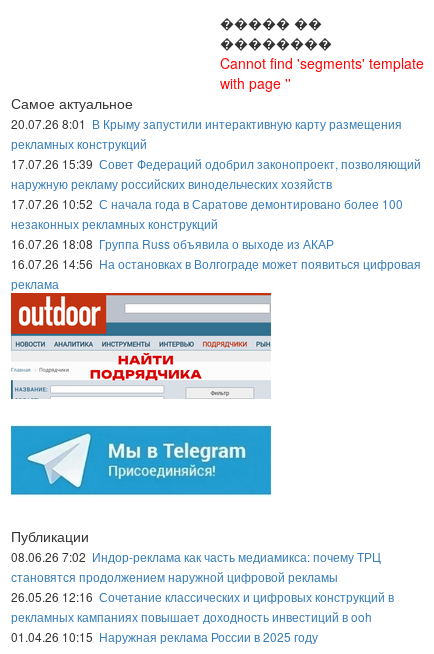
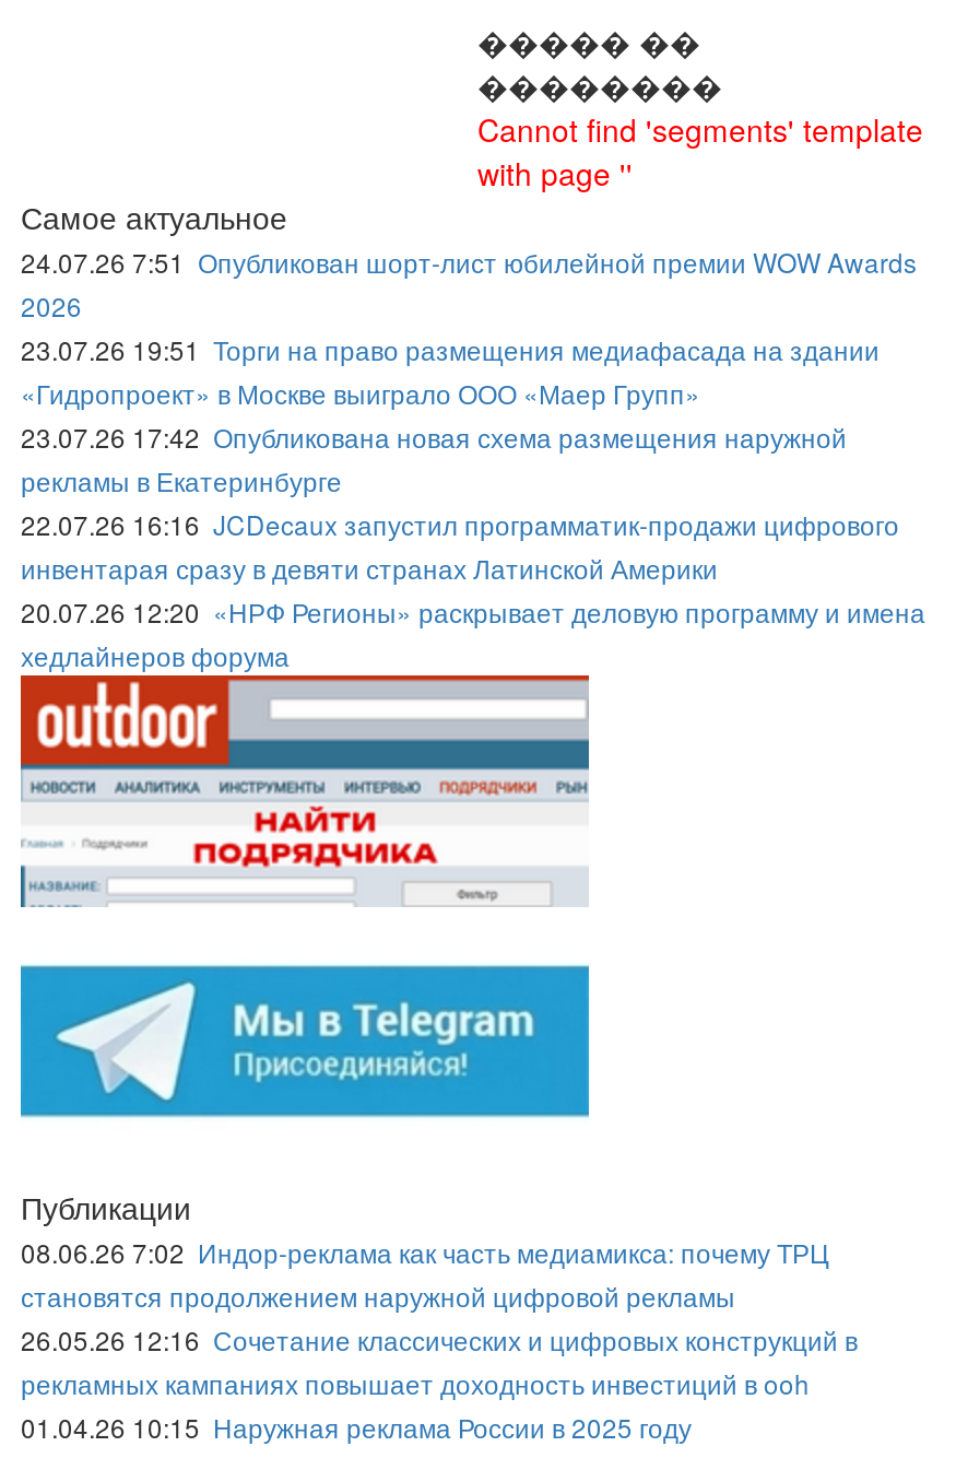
[11,115,421,292] 20.07.26 8:01 В Крыму запустили интерактивную карту размещения | рекламных конструкций | 17.07.26 15:39 Совет Федераций одобрил законопроект, позволяющий | наружную рекламу российских винодельческих хозяйств | 17.07.26 10:52 С начала года в Саратове демонтировано более 100 | незаконных рекламных конструкций | 16.07.26 18:08 Группа Russ объявила о выходе из АКАР | 16.07.26 14:56 На остановках в Волгограде может появиться цифровая | реклама -> [21,243,925,673] 24.07.26 7:51 Опубликован шорт-лист юбилейной премии WOW Awards | 2026 | 23.07.26 19:51 Торги на право размещения медиафасада на здании | «Гидропроект» в Москве выиграло ООО «Маер Групп» | 23.07.26 17:42 Опубликована новая схема размещения наружной | рекламы в Екатеринбурге | 22.07.26 16:16 JCDecaux запустил программатик-продажи цифрового | инвентарая сразу в девяти странах Латинской Америки | 20.07.26 12:20 «НРФ Регионы» раскрывает деловую программу и имена | хедлайнеров форума

